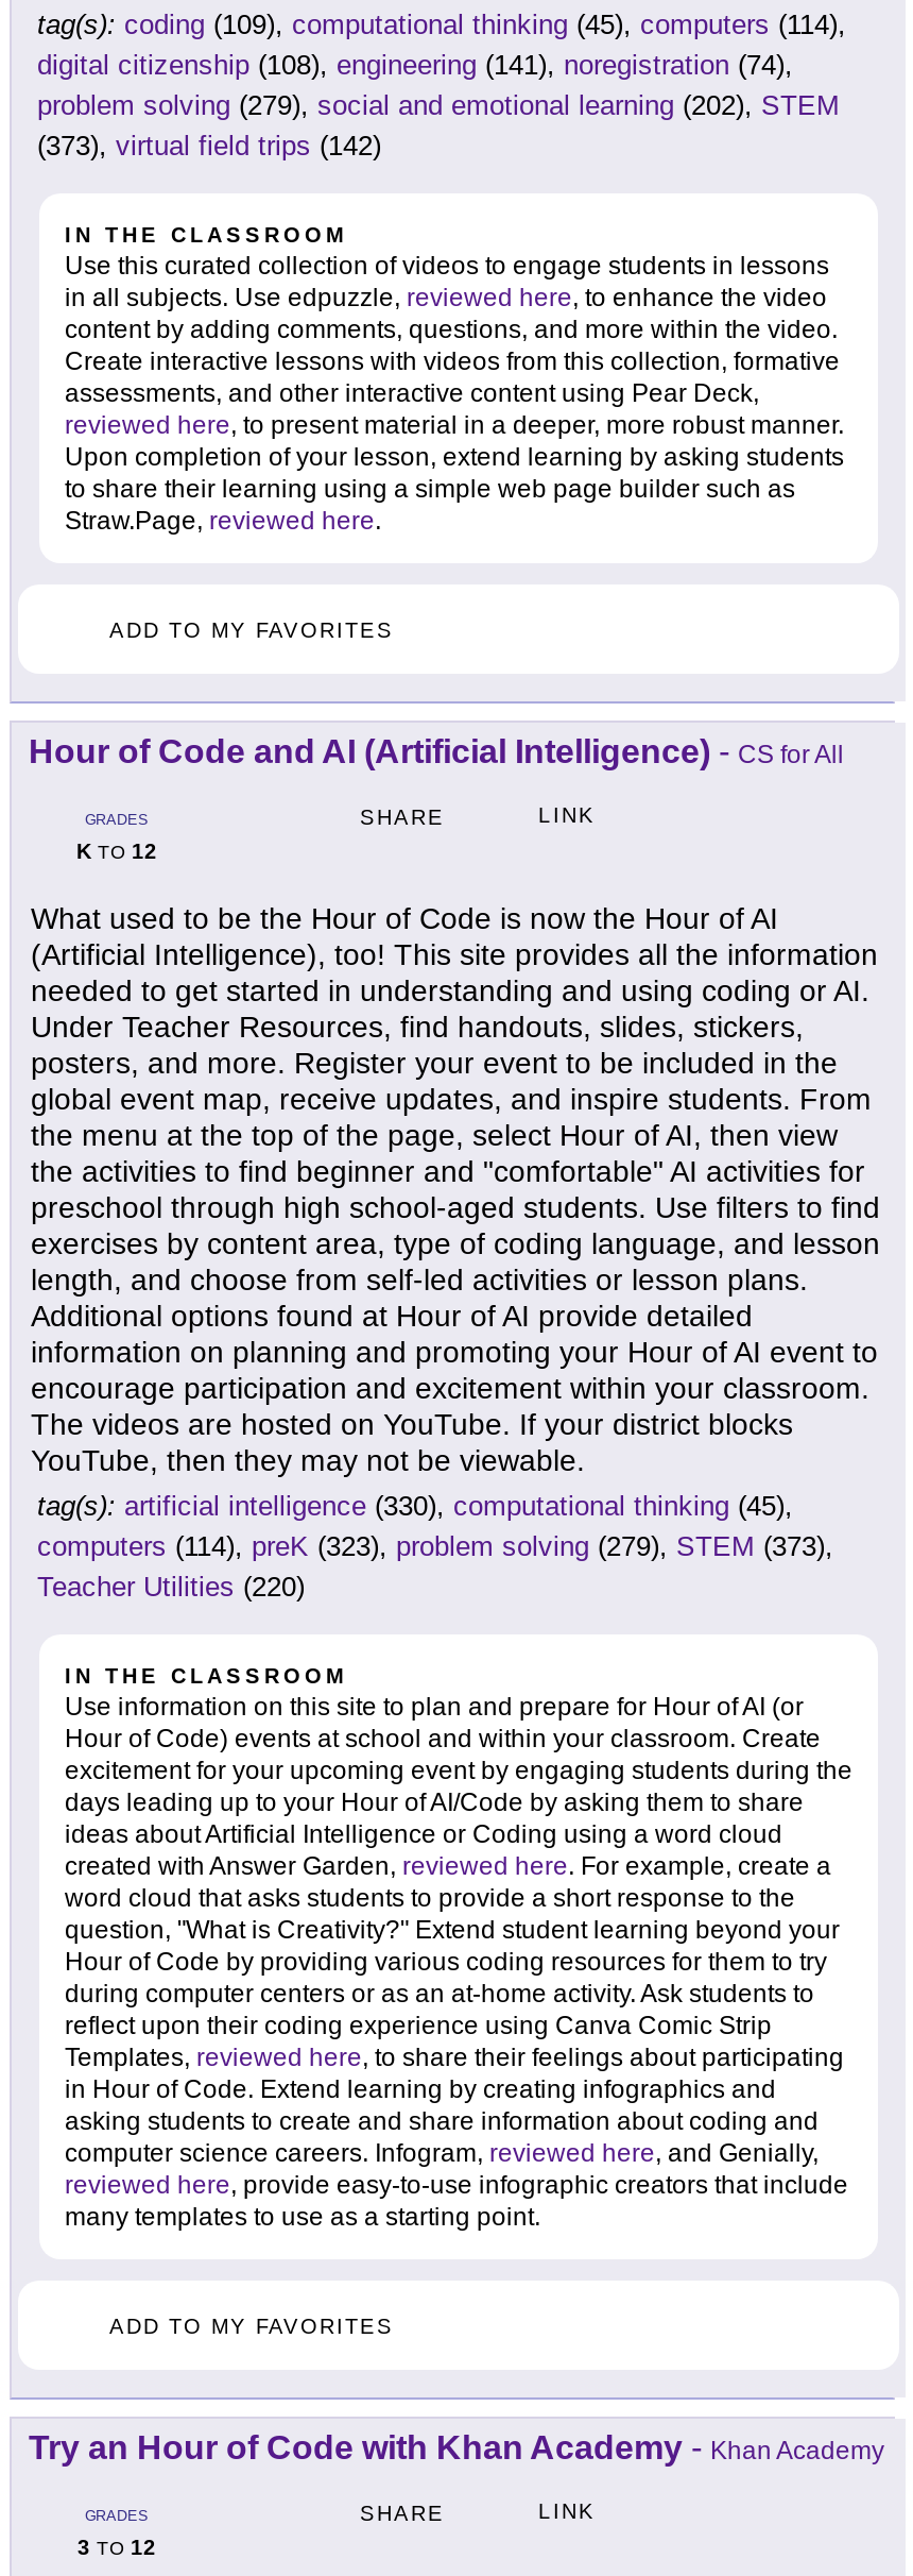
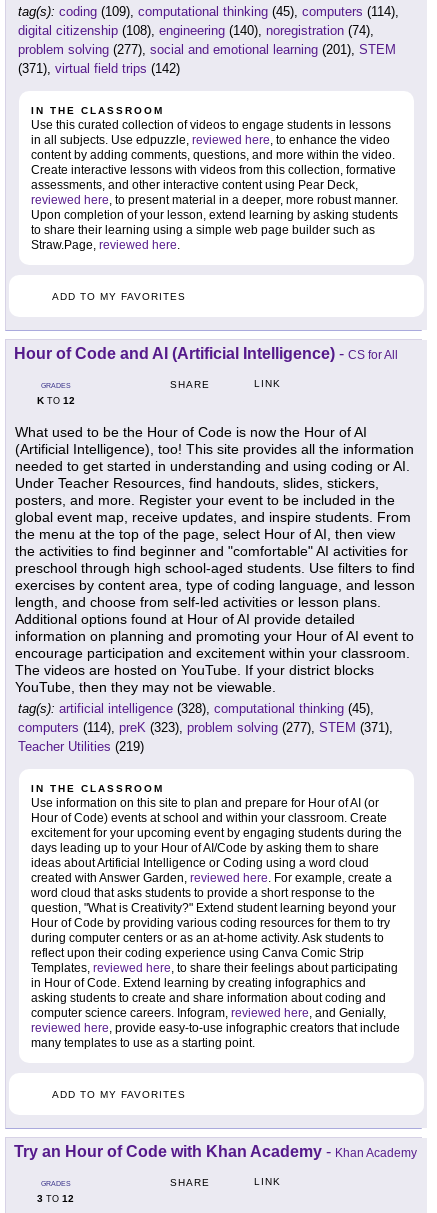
[37,48,793,80] digital citizenship (108), engineering (141), noregistration (74), -> [18,23,374,38] digital citizenship (108), engineering (140), noregistration (74),
[37,88,840,120] problem solving (279), social and emotional learning (202), STEM -> [18,42,396,57] problem solving (277), social and emotional learning (201), STEM
[37,129,381,161] (373), virtual field trips (142) -> [18,61,180,76] (371), virtual field trips (142)
[37,1489,793,1521] tag(s): artificial intelligence (330), computational thinking (45), -> [18,701,374,716] tag(s): artificial intelligence (328), computational thinking (45),
[37,1529,833,1561] computers (114), preK (323), problem solving (279), STEM (373), -> [18,720,393,735] computers (114), preK (323), problem solving (277), STEM (371),
[37,1570,305,1602] Teacher Utilities (220) -> [18,739,144,754] Teacher Utilities (219)

